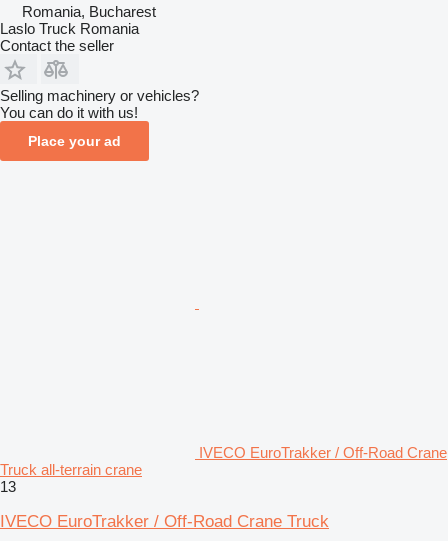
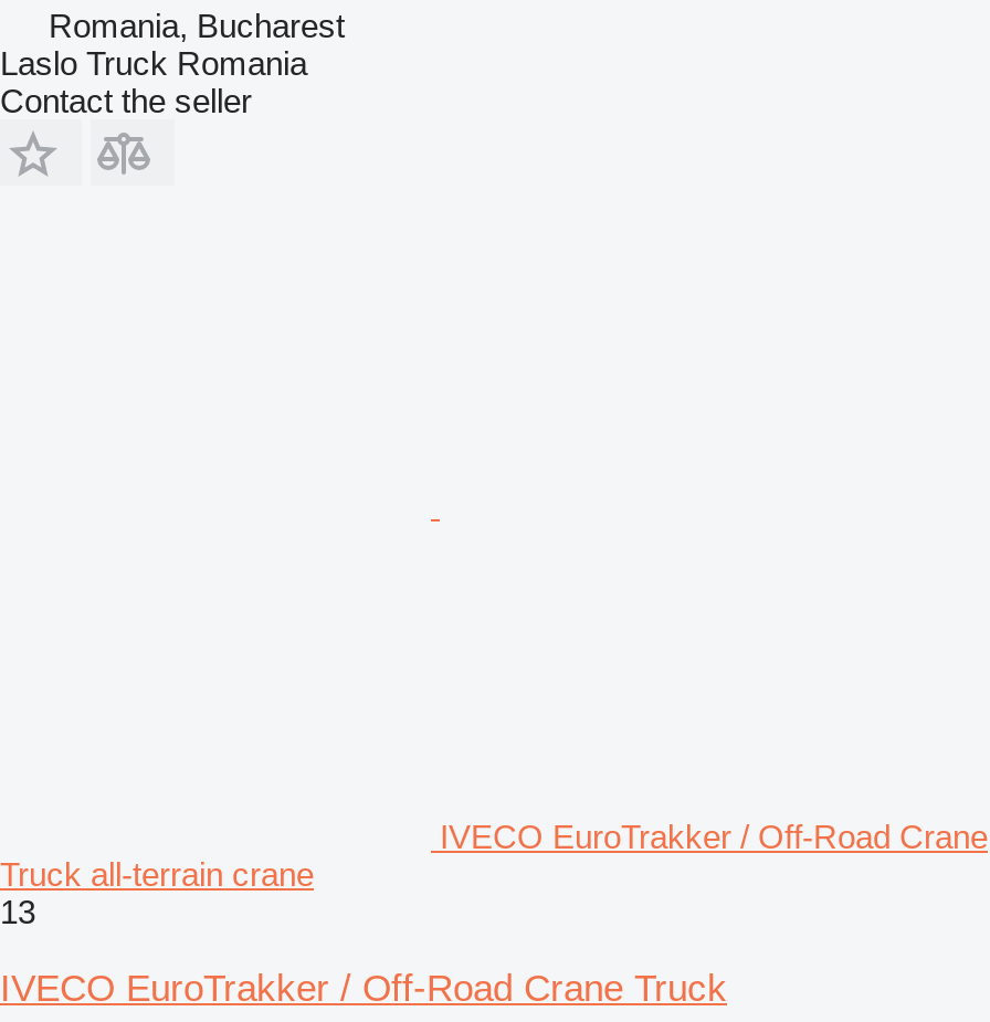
[0,87,199,149] Selling machinery or vehicles? | You can do it with us! | Place your ad -> none

